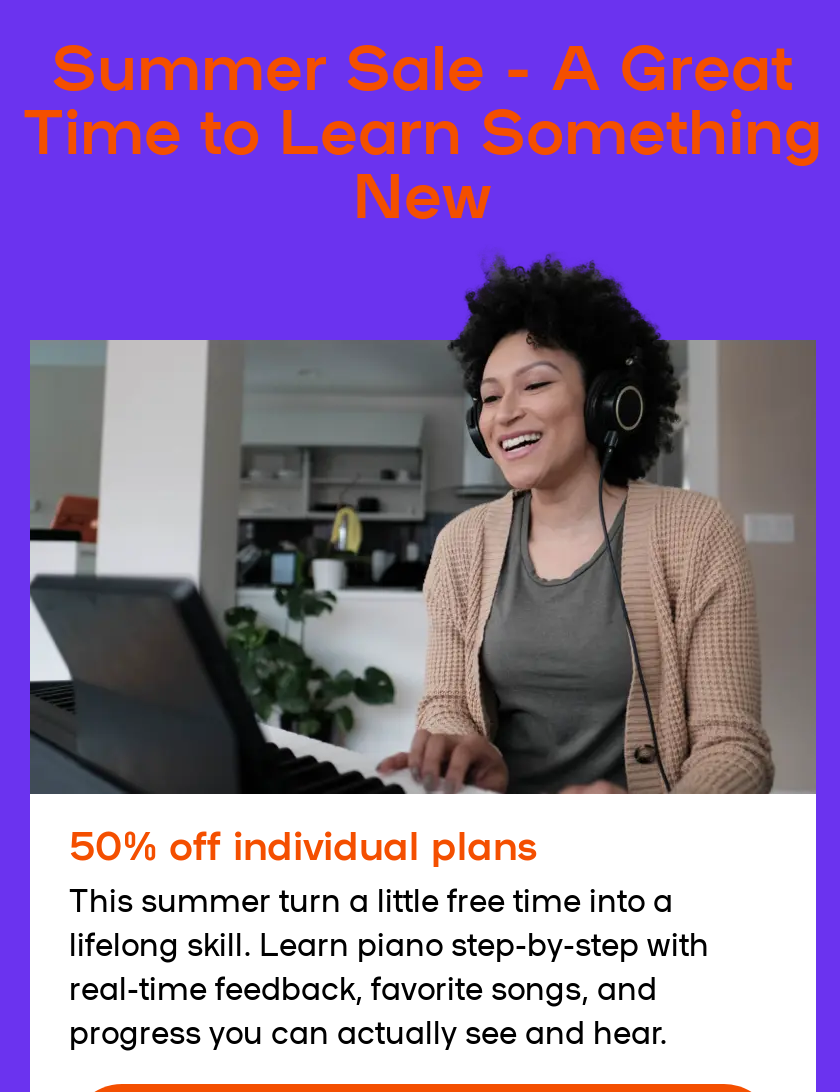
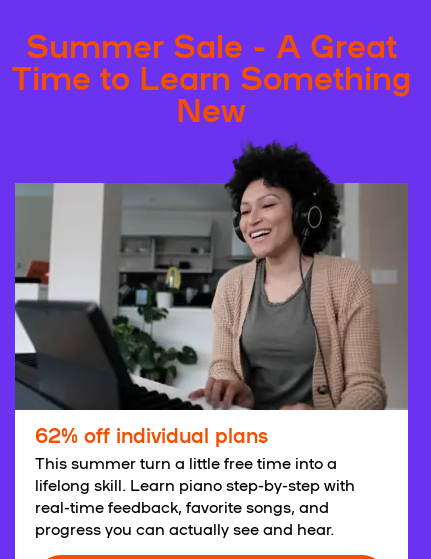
[69,813,537,869] 50% off individual plans -> [34,419,267,447] 62% off individual plans

